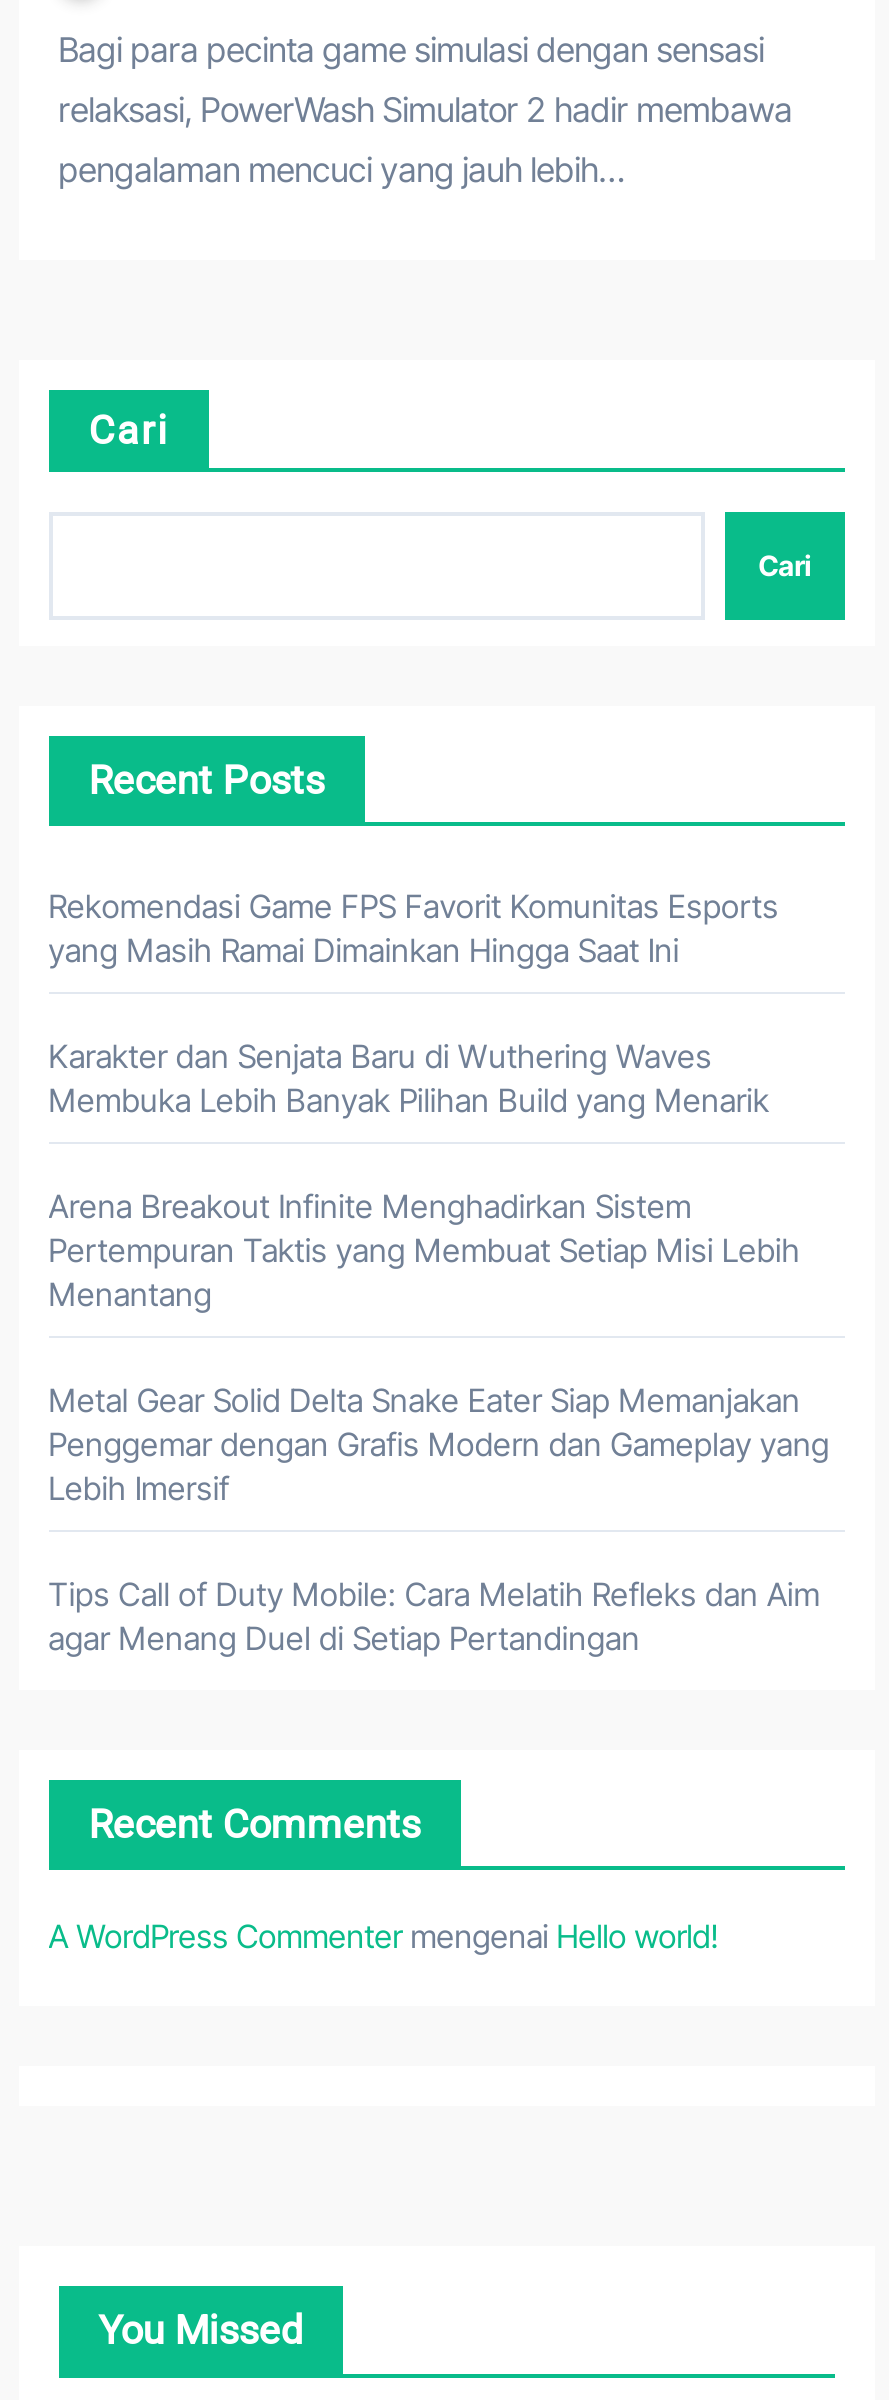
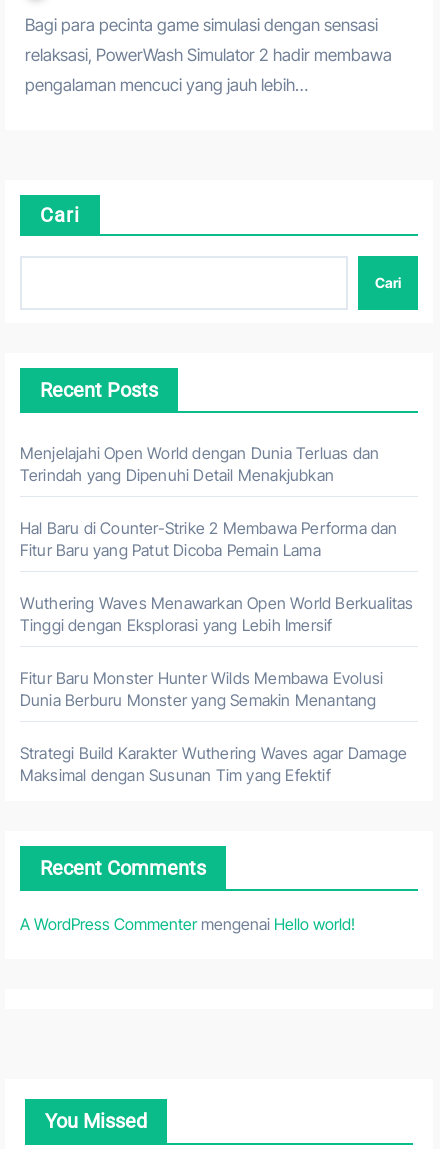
[49,886,779,970] Rekomendasi Game FPS Favorit Komunitas Esports | yang Masih Ramai Dimainkan Hingga Saat Ini -> [20,443,379,485] Menjelajahi Open World dengan Dunia Terluas dan | Terindah yang Dipenuhi Detail Menakjubkan
[49,1036,769,1120] Karakter dan Senjata Baru di Wuthering Waves | Membuka Lebih Banyak Pilihan Build yang Menarik -> [20,518,398,560] Hal Baru di Counter-Strike 2 Membawa Performa dan | Fitur Baru yang Patut Dicoba Pemain Lama
[49,1186,800,1314] Arena Breakout Infinite Menghadirkan Sistem | Pertempuran Taktis yang Membuat Setiap Misi Lebih | Menantang -> [20,593,414,635] Wuthering Waves Menawarkan Open World Berkualitas | Tinggi dengan Eksplorasi yang Lebih Imersif
[49,1380,830,1508] Metal Gear Solid Delta Snake Eater Siap Memanjakan | Penggemar dengan Grafis Modern dan Gameplay yang | Lebih Imersif -> [20,668,383,710] Fitur Baru Monster Hunter Wilds Membawa Evolusi | Dunia Berburu Monster yang Semakin Menantang
[49,1574,820,1658] Tips Call of Duty Mobile: Cara Melatih Refleks dan Aim | agar Menang Duel di Setiap Pertandingan -> [20,743,407,785] Strategi Build Karakter Wuthering Waves agar Damage | Maksimal dengan Susunan Tim yang Efektif

